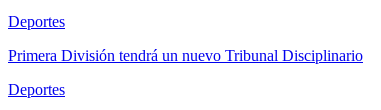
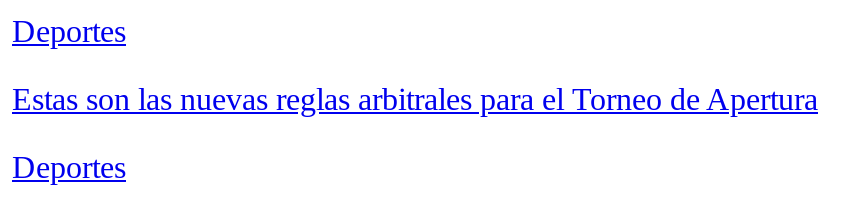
[8,47,363,64] Primera División tendrá un nuevo Tribunal Disciplinario -> [12,82,818,116] Estas son las nuevas reglas arbitrales para el Torneo de Apertura

